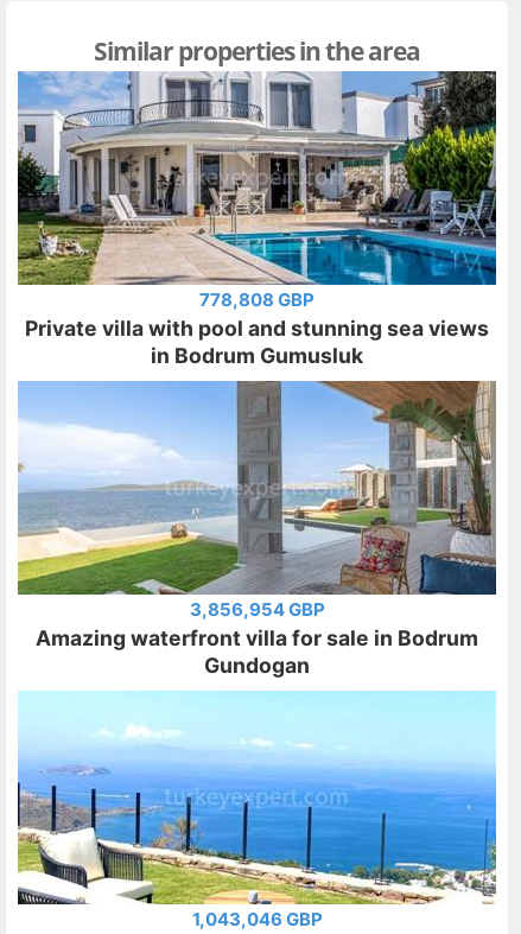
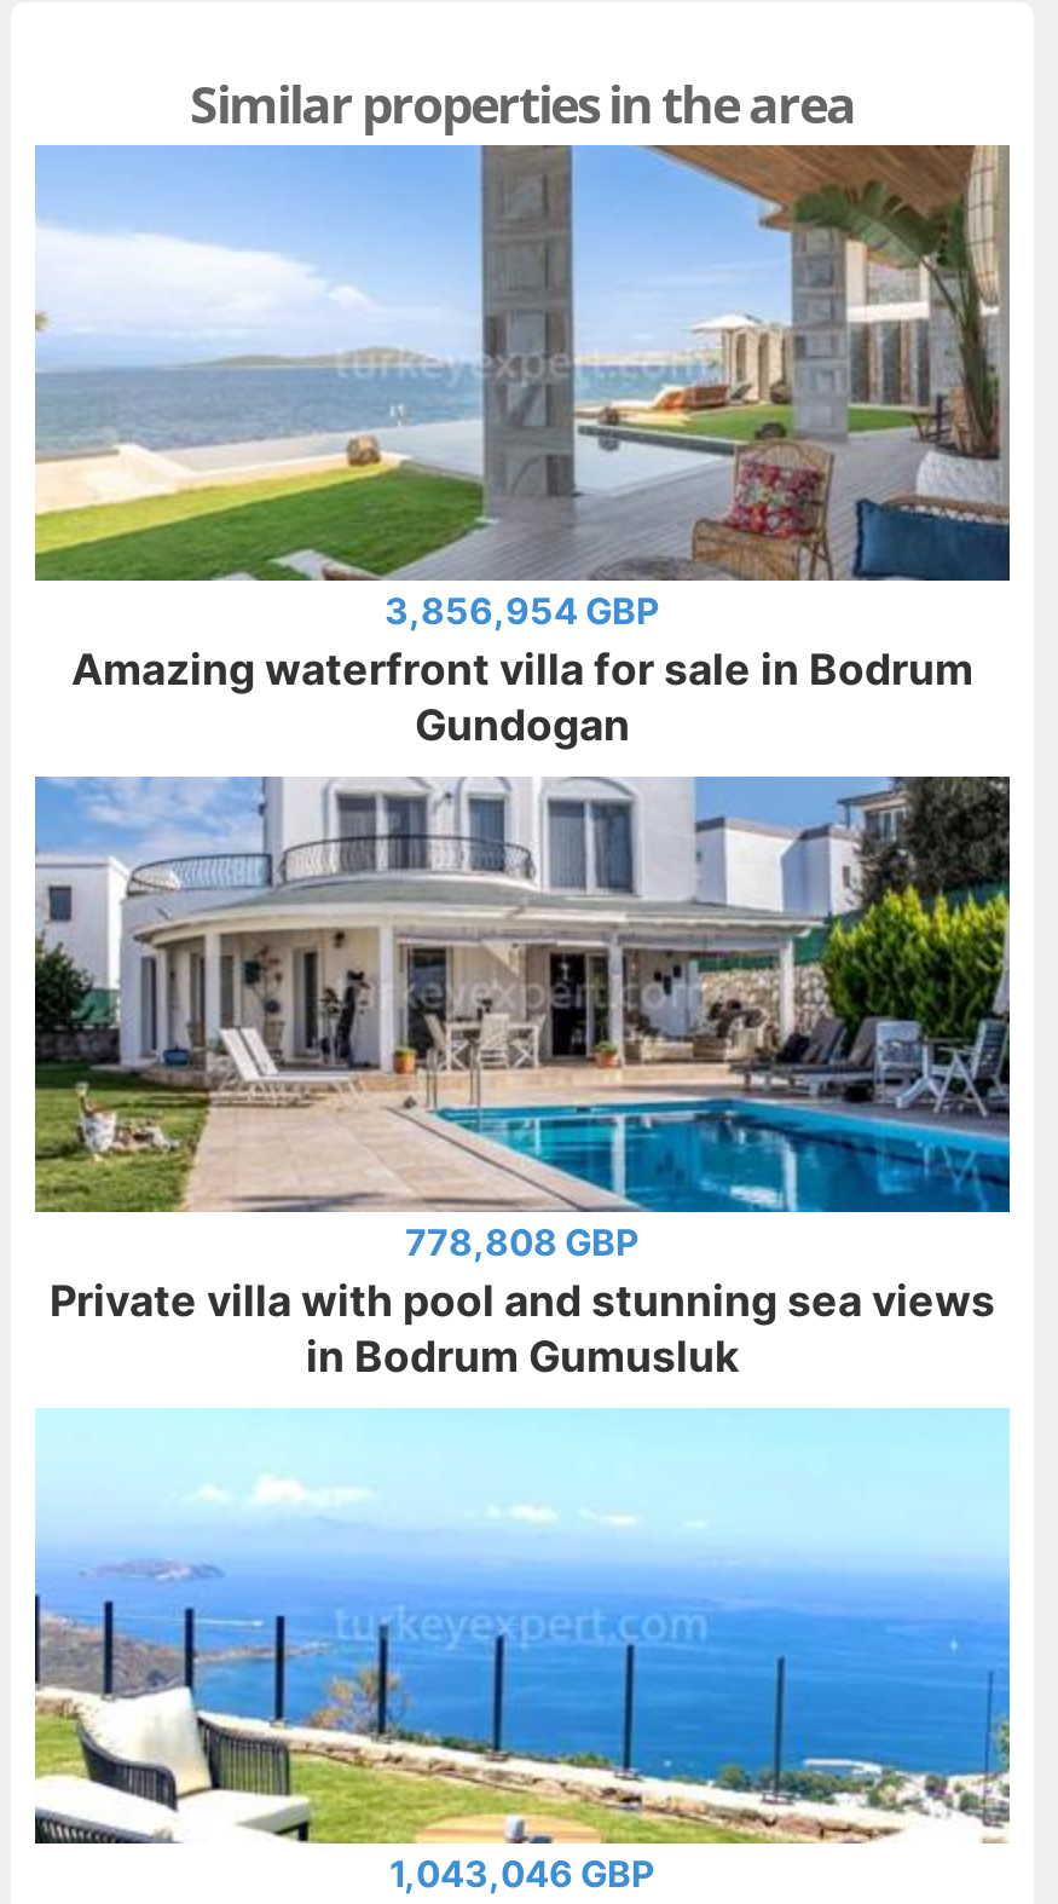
moved [15,69,498,368] -> [30,772,1014,1381]: [image] | 778,808 GBP | Private villa with pool and stunning sea views | in Bodrum Gumusluk
moved [17,380,496,678] -> [33,143,1012,750]: [image] | 3,856,954 GBP | Amazing waterfront villa for sale in Bodrum | Gundogan

